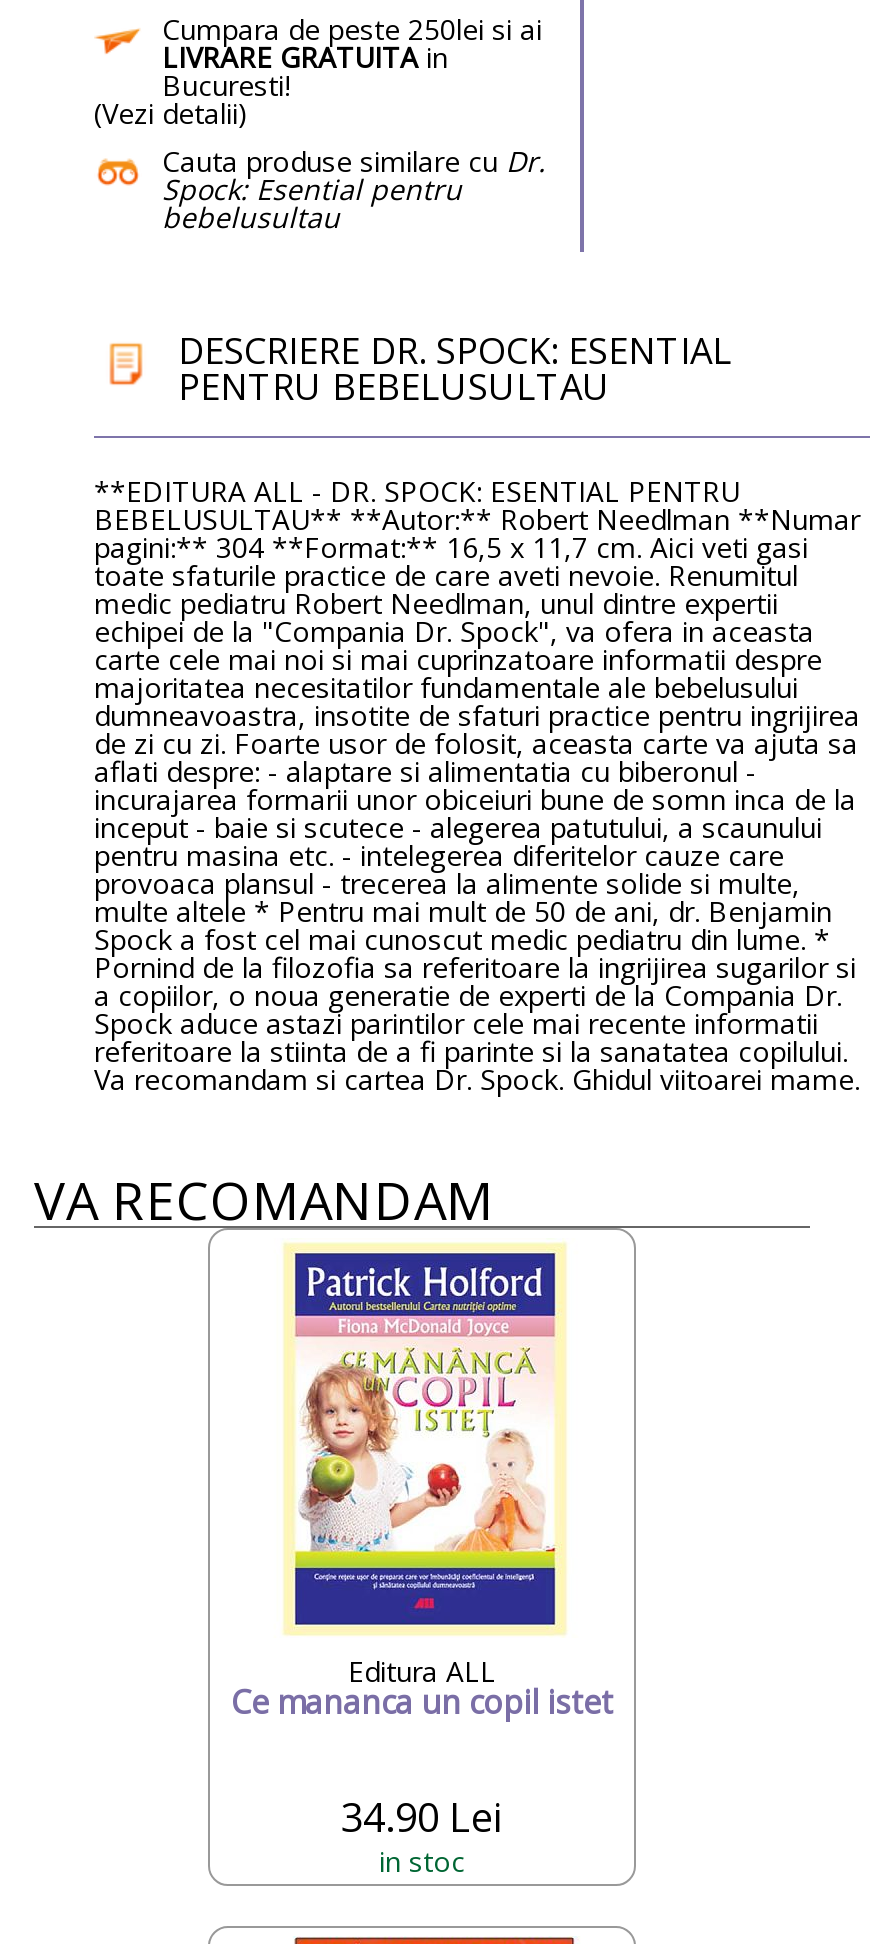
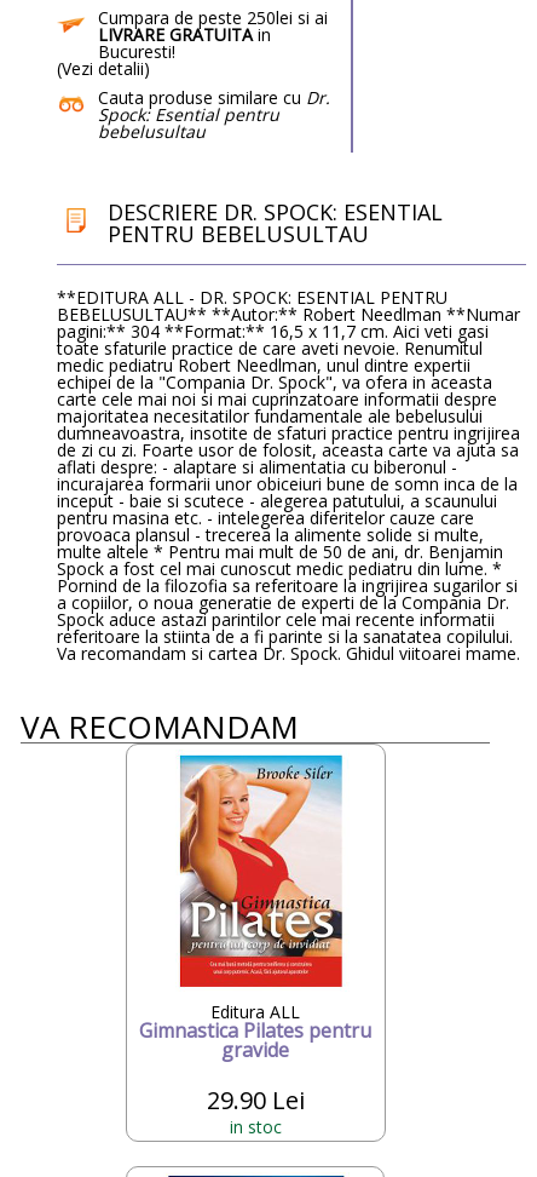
[231,1242,613,1724] [image] | Ce mananca un copil istet -> [139,753,371,1063] [image] | Gimnastica Pilates pentru | gravide
[341,1790,503,1844] 34.90 Lei -> [206,1084,304,1117] 29.90 Lei

